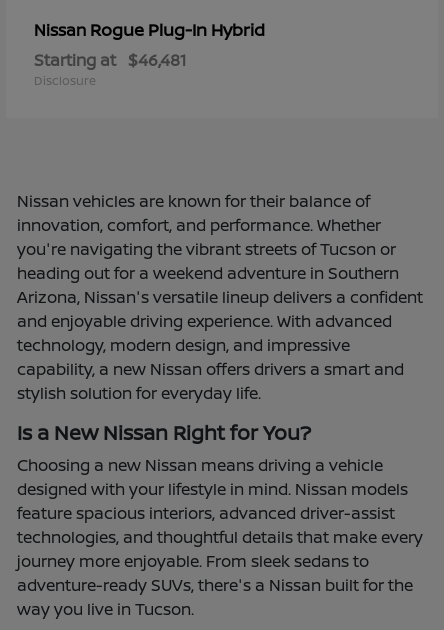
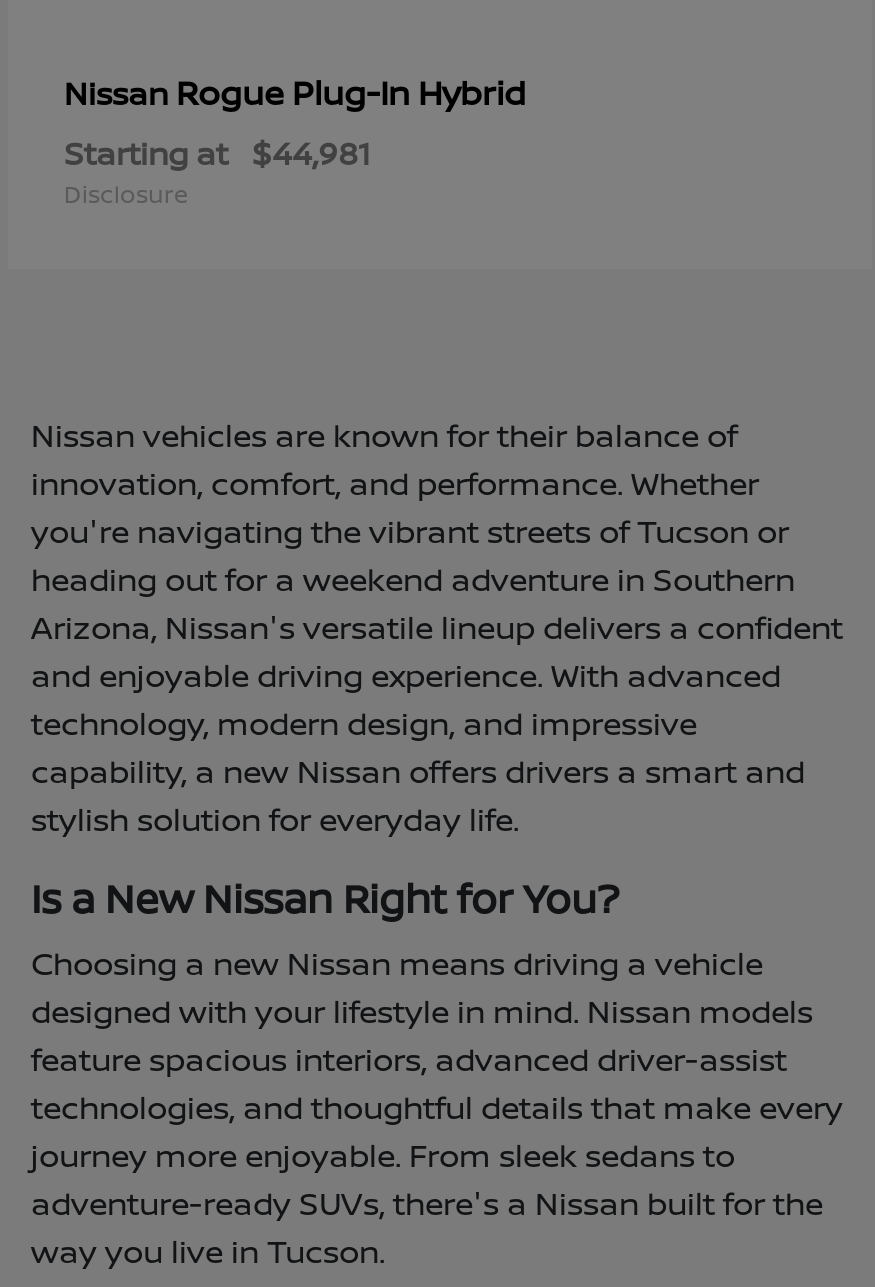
[34,49,186,71] Starting at $46,481 -> [64,131,370,175] Starting at $44,981

